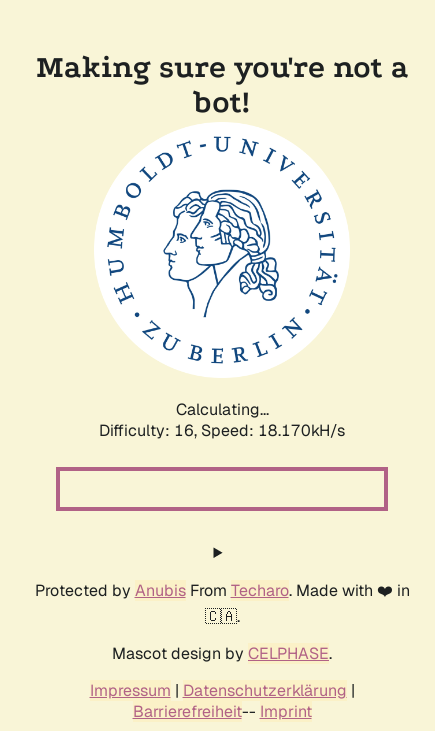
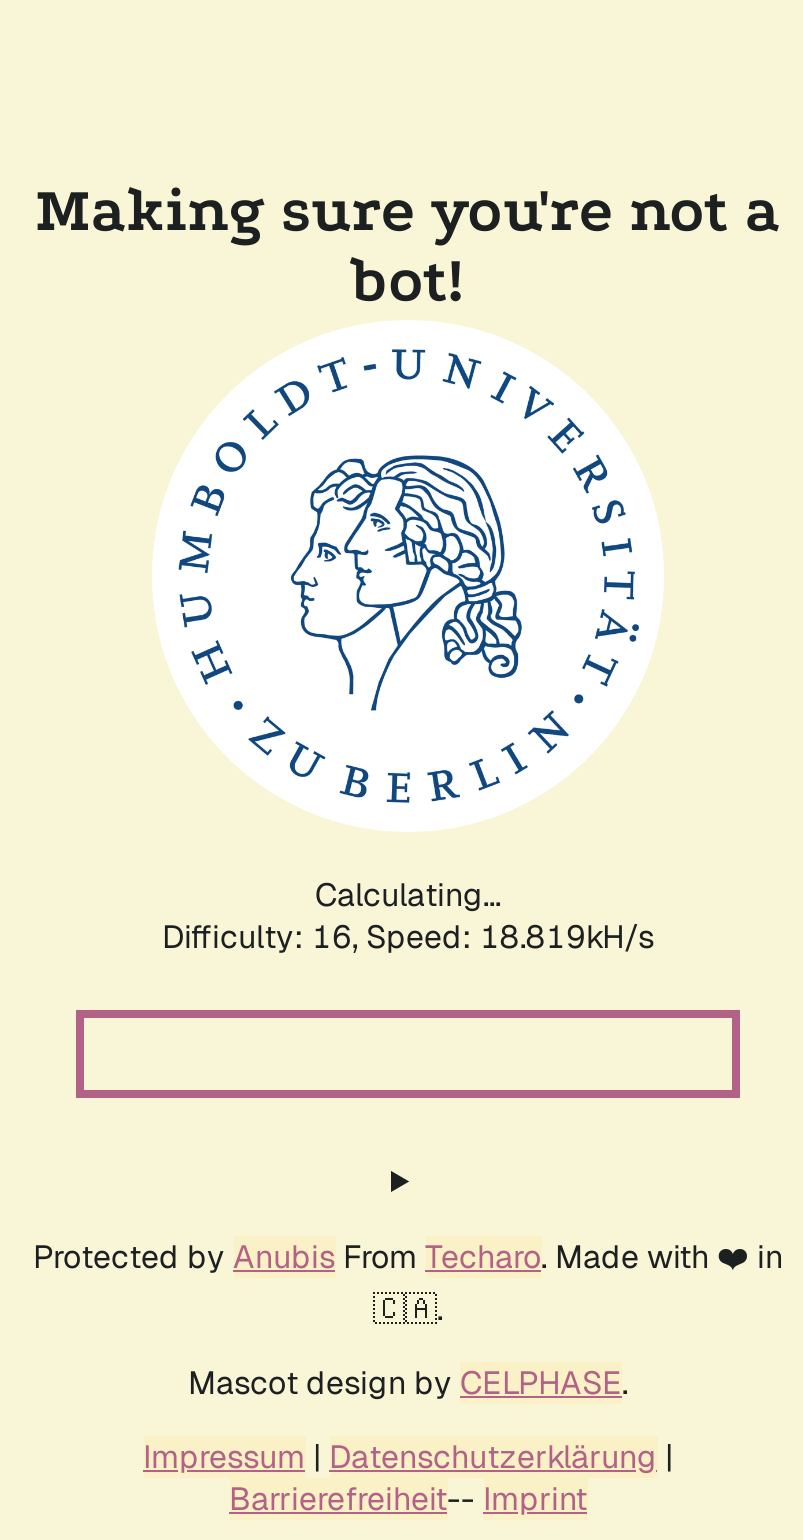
[99,420,345,441] Difficulty: 16, Speed: 18.170kH/s -> [162,916,654,958] Difficulty: 16, Speed: 18.819kH/s

